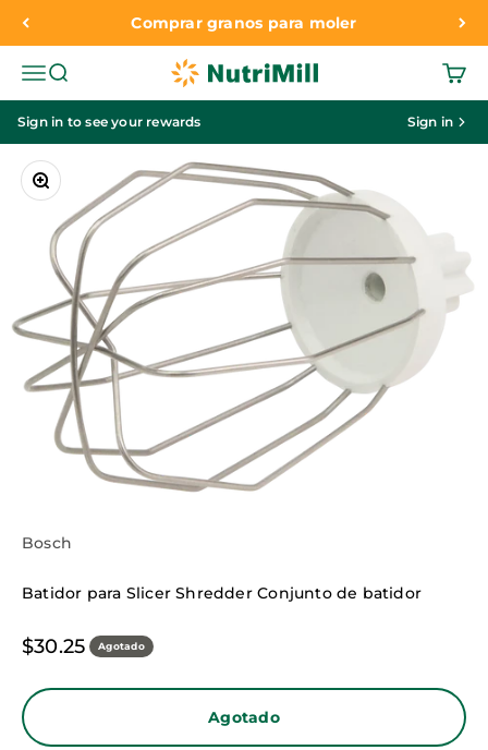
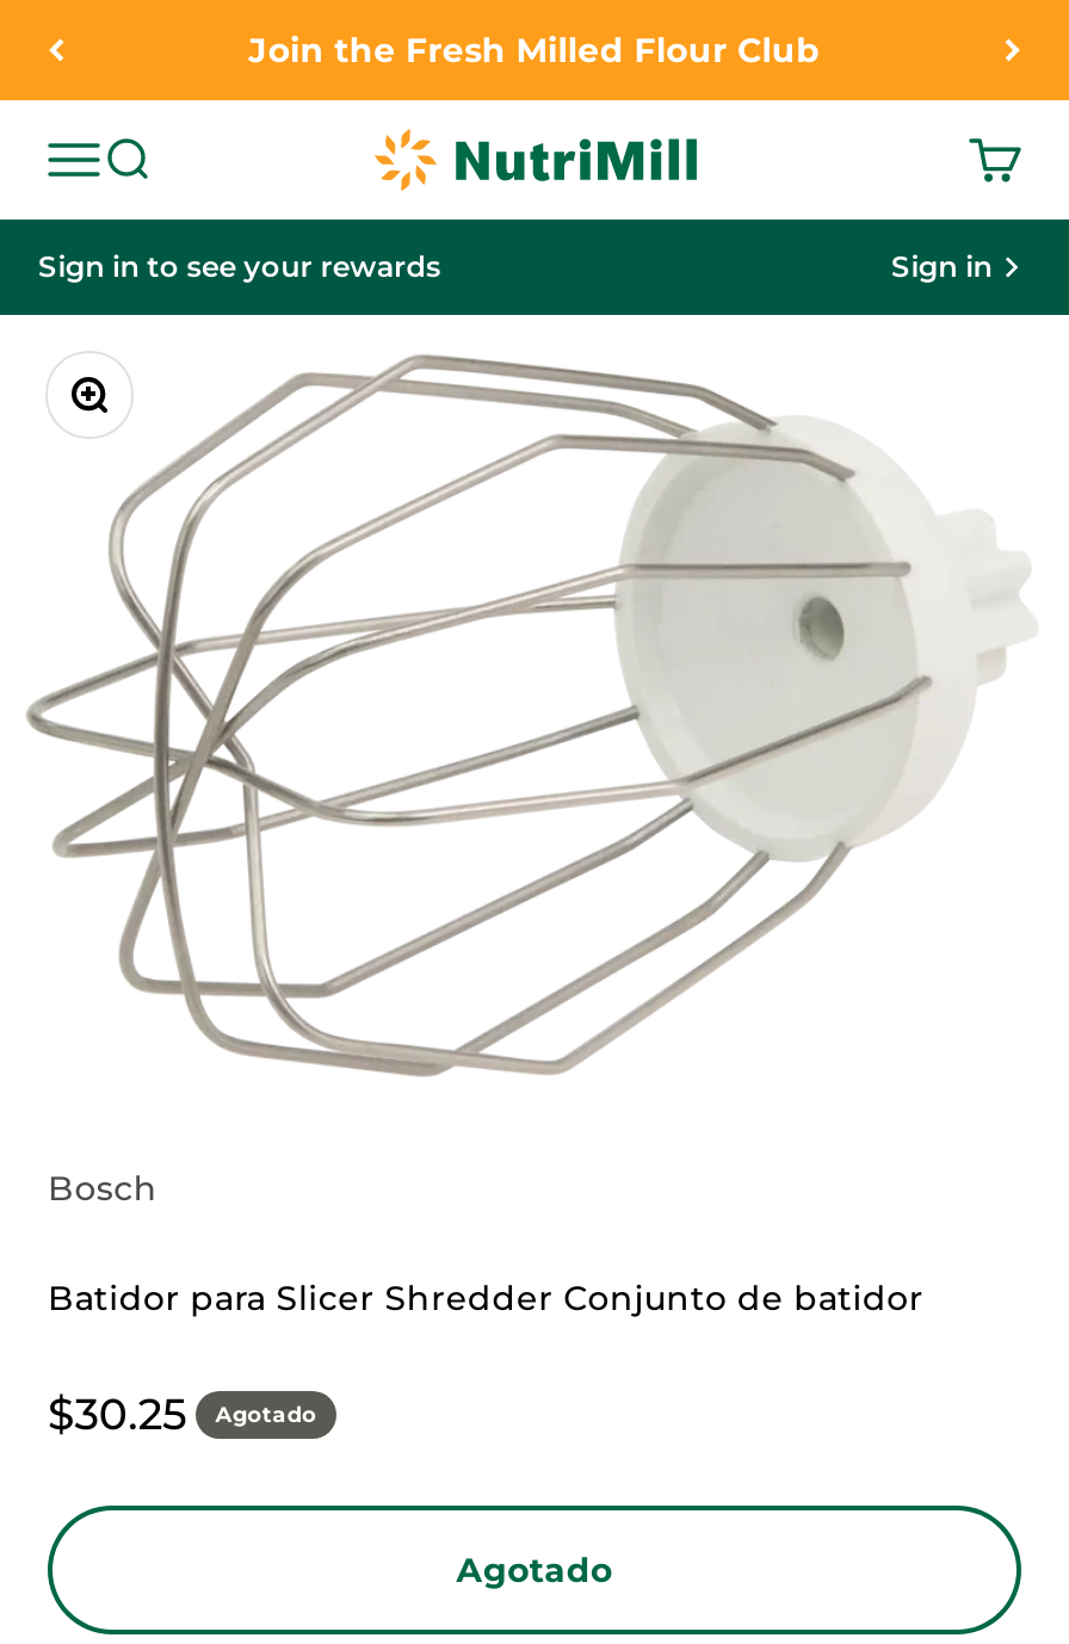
[131,13,357,33] Comprar granos para moler -> [248,29,821,72] Join the Fresh Milled Flour Club

